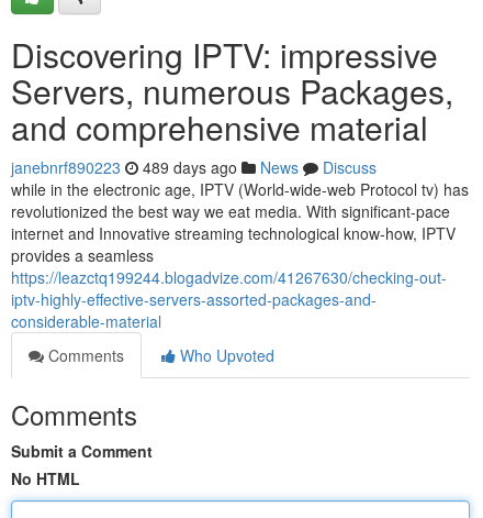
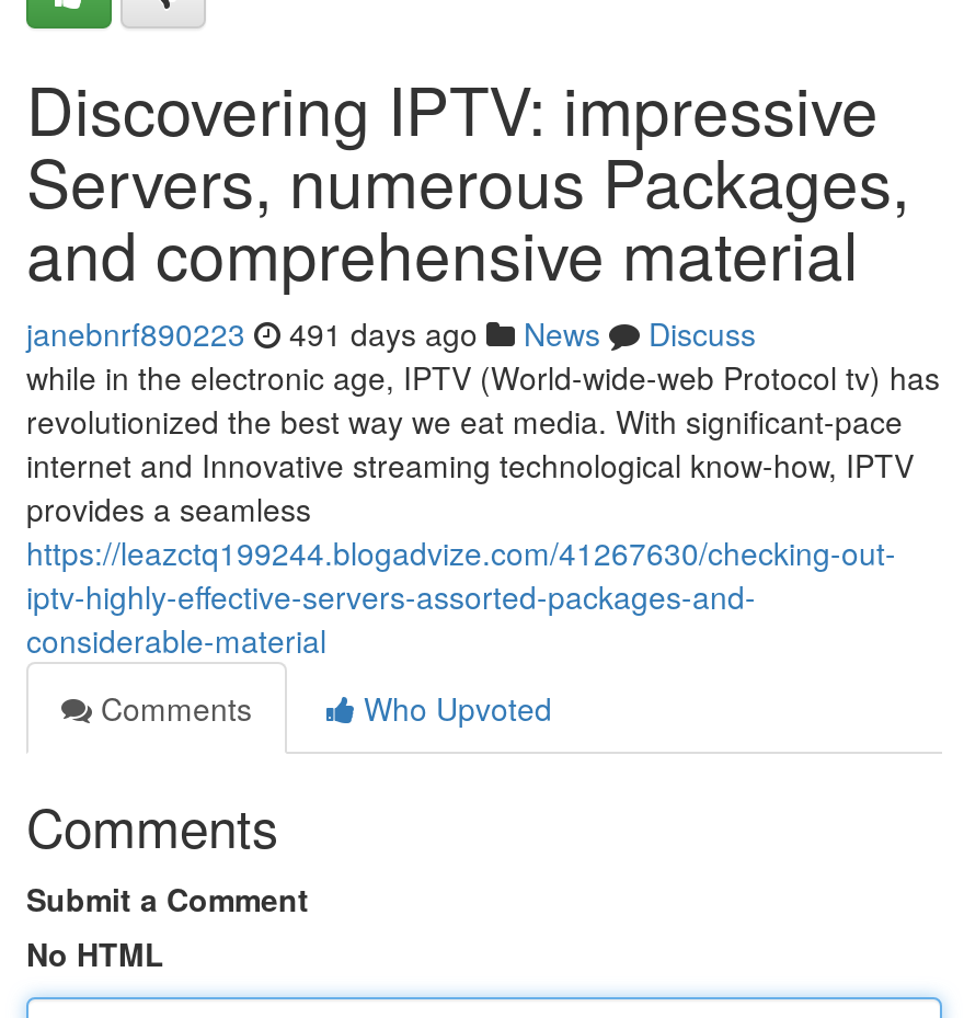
[11,156,377,178] janebnrf890223 489 days ago News Discuss -> [26,311,756,355] janebnrf890223 491 days ago News Discuss

